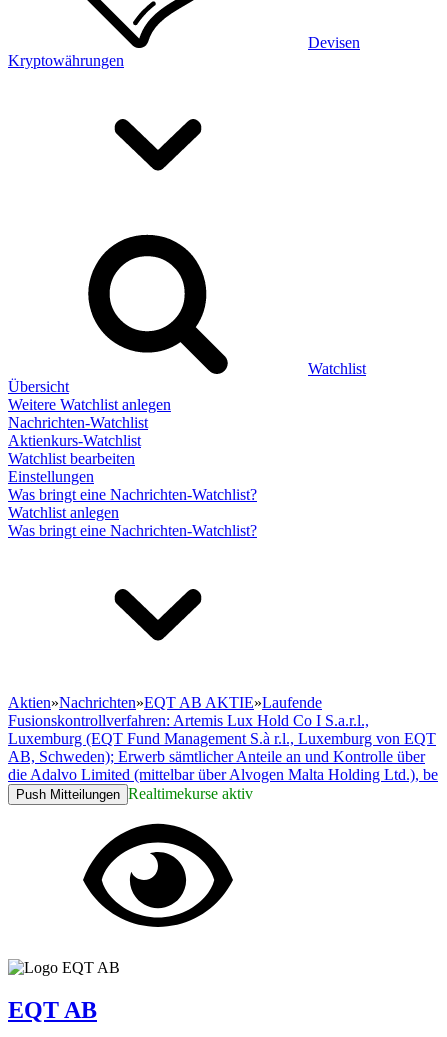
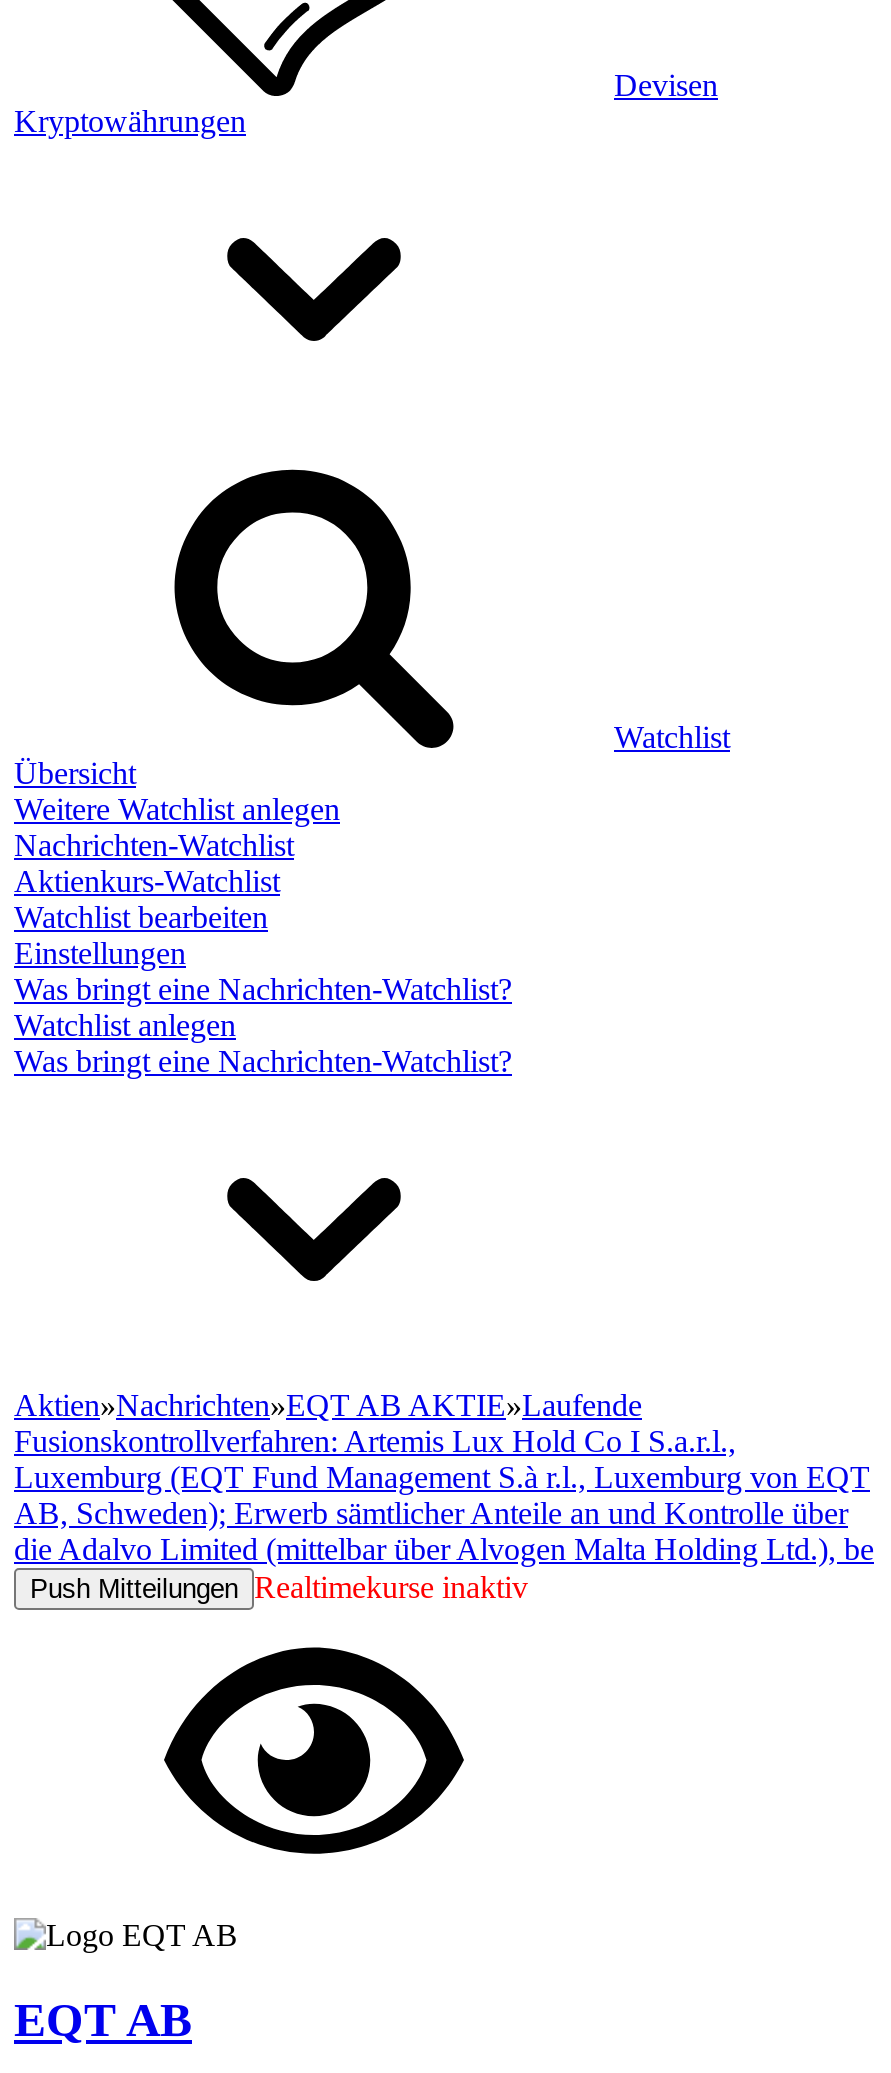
[16,785,253,802] Push Mitteilungen Realtimekurse aktiv -> [30,1570,528,1604] Push Mitteilungen Realtimekurse inaktiv

